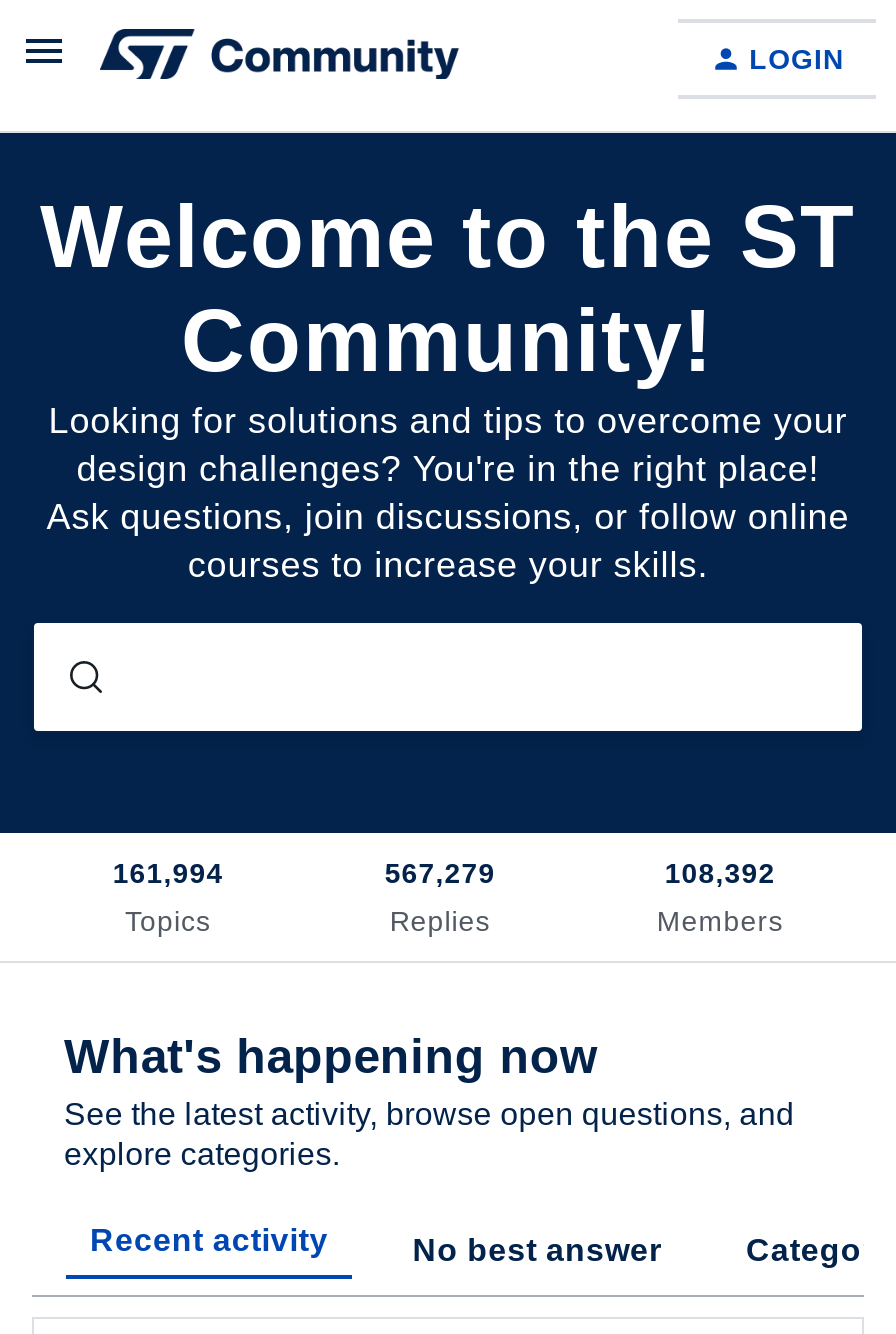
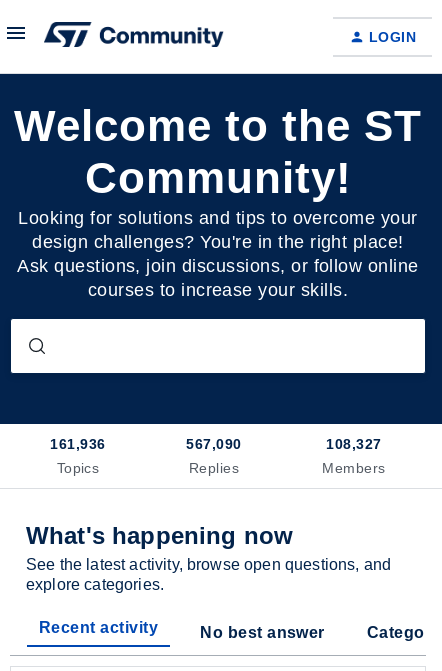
[113,857,223,889] 161,994 -> [50,436,106,452] 161,936
[385,857,495,889] 567,279 -> [186,436,242,452] 567,090
[665,857,775,889] 108,392 -> [326,436,382,452] 108,327

